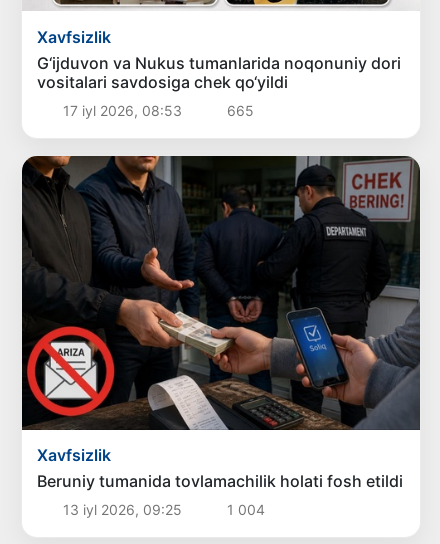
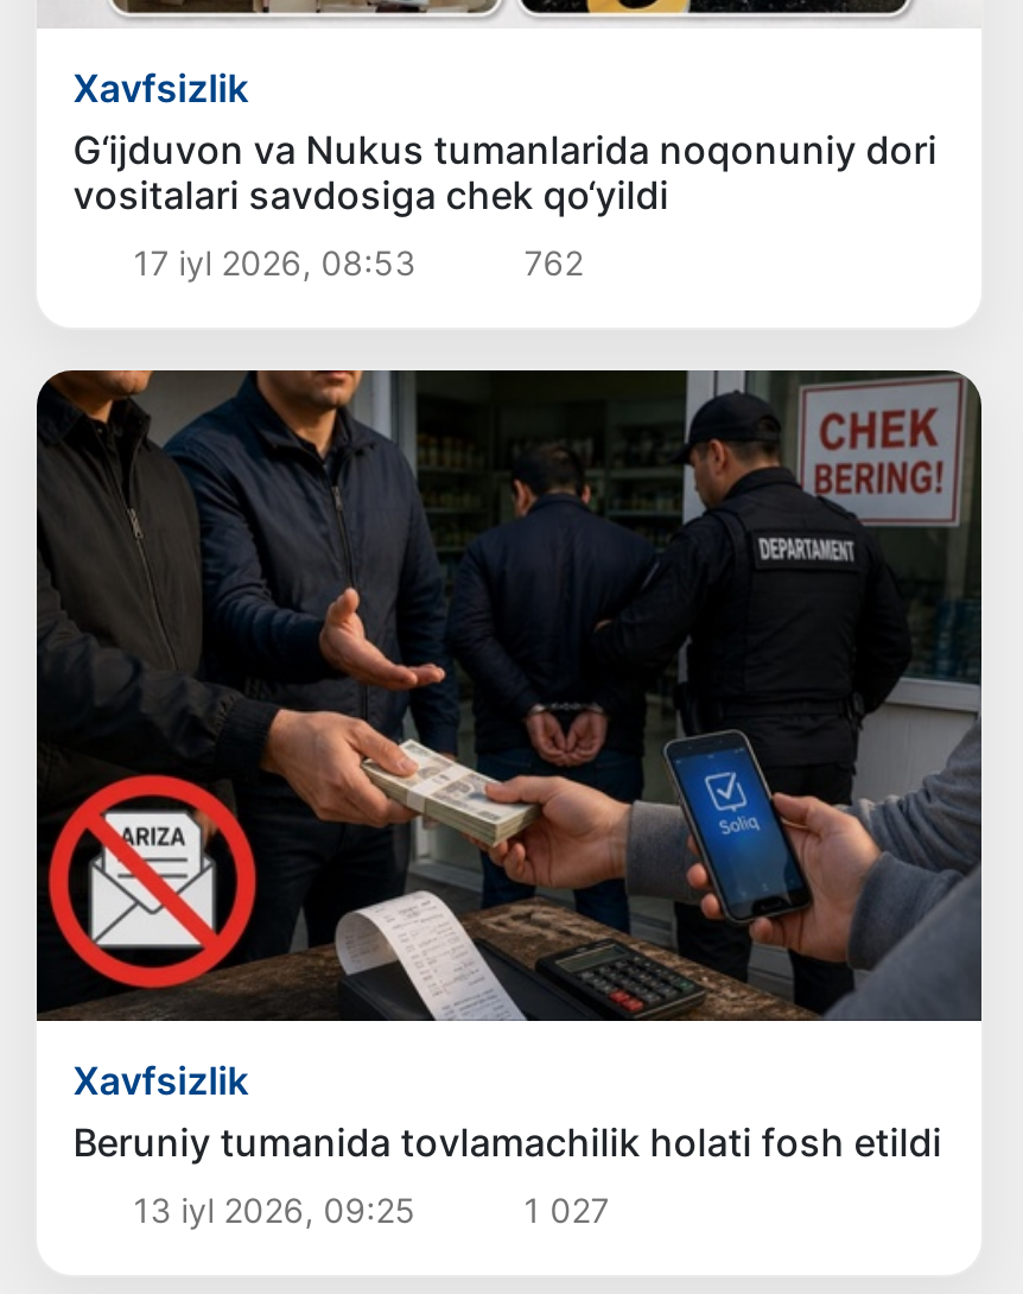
[223,102,254,119] 665 -> [514,242,583,282] 762
[223,501,265,518] 1 004 -> [514,1190,609,1230] 1 027

